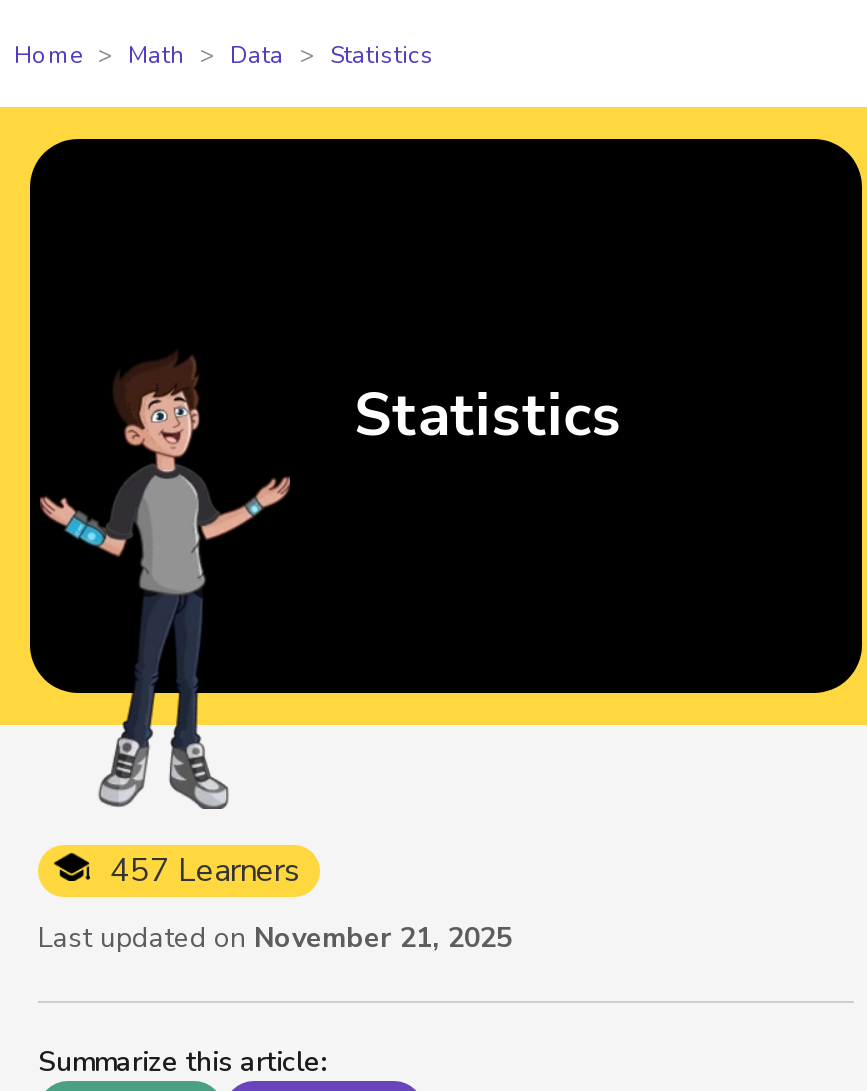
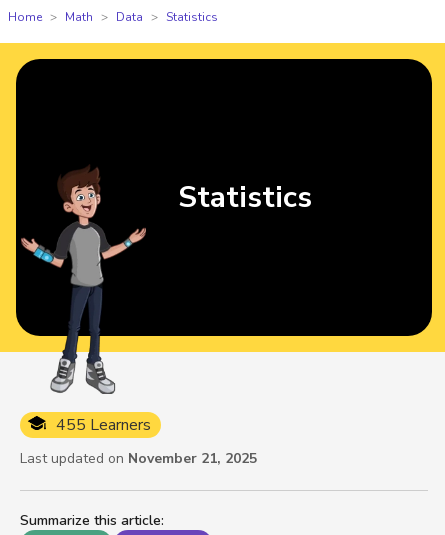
[110,850,300,894] 457 Learners -> [56,414,151,436] 455 Learners

